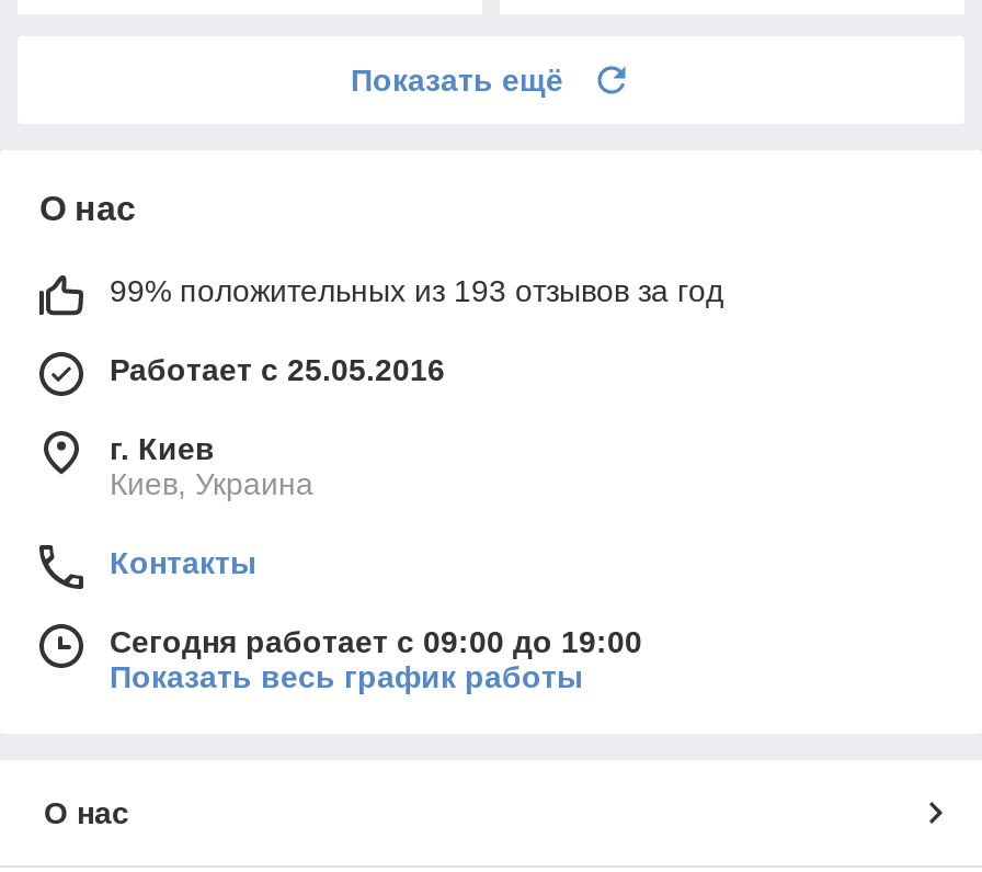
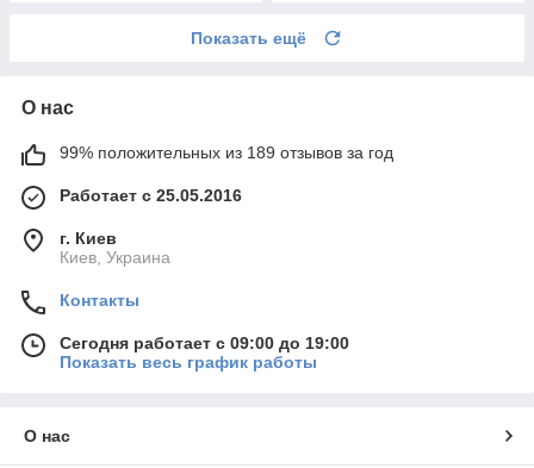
[110,273,723,308] 99% положительных из 193 отзывов за год -> [60,143,393,162] 99% положительных из 189 отзывов за год

